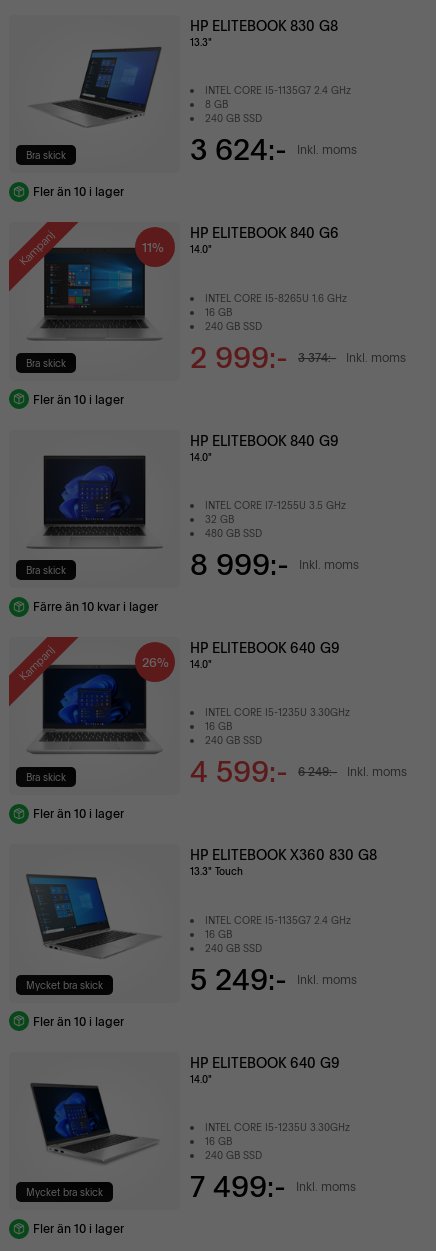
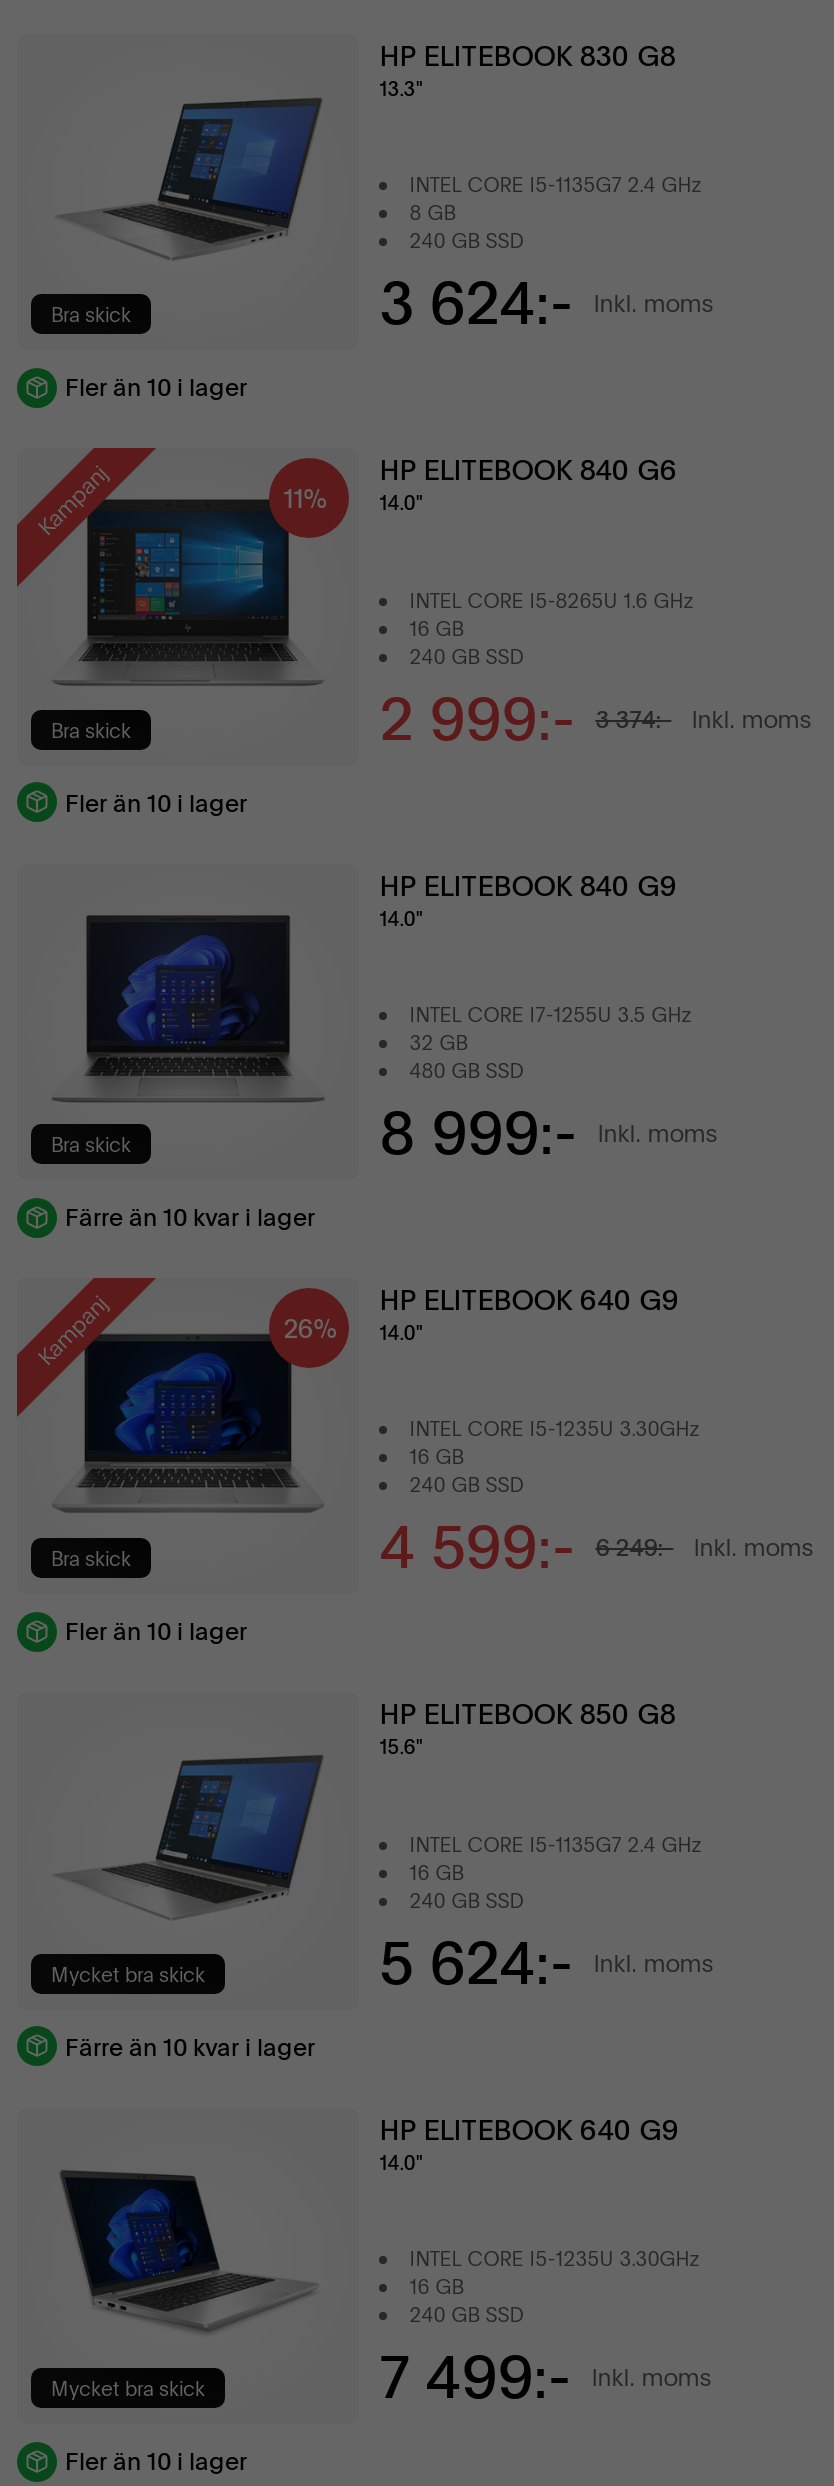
[25,845,377,959] [image] | HP ELITEBOOK X360 830 G8 | 13.3" Touch -> [53,1695,675,1920] [image] | HP ELITEBOOK 850 G8 | 15.6"
[190,958,357,999] 5 249:- Inkl. moms -> [379,1920,713,2002] 5 624:- Inkl. moms
[33,1013,124,1029] Fler än 10 i lager -> [65,2030,315,2062] Färre än 10 kvar i lager

